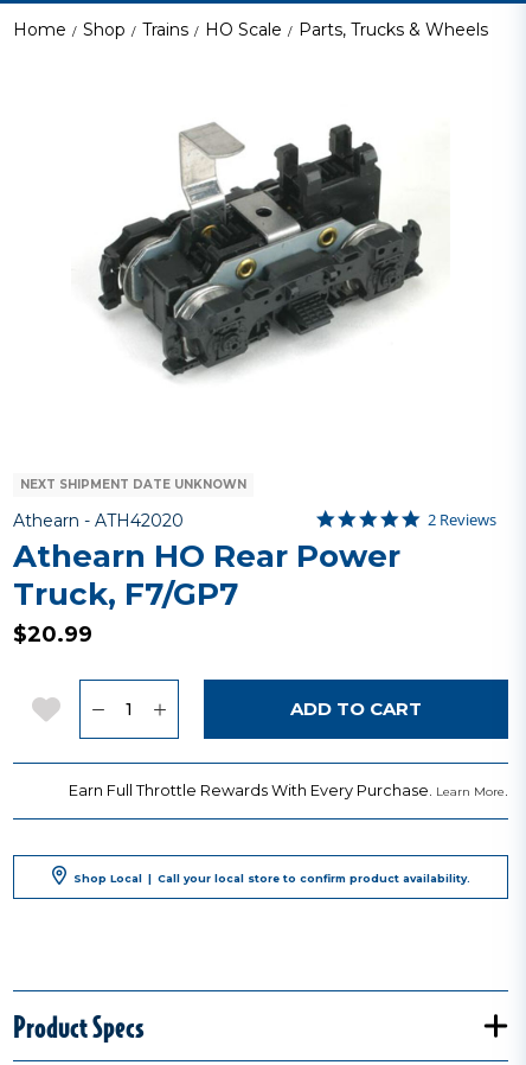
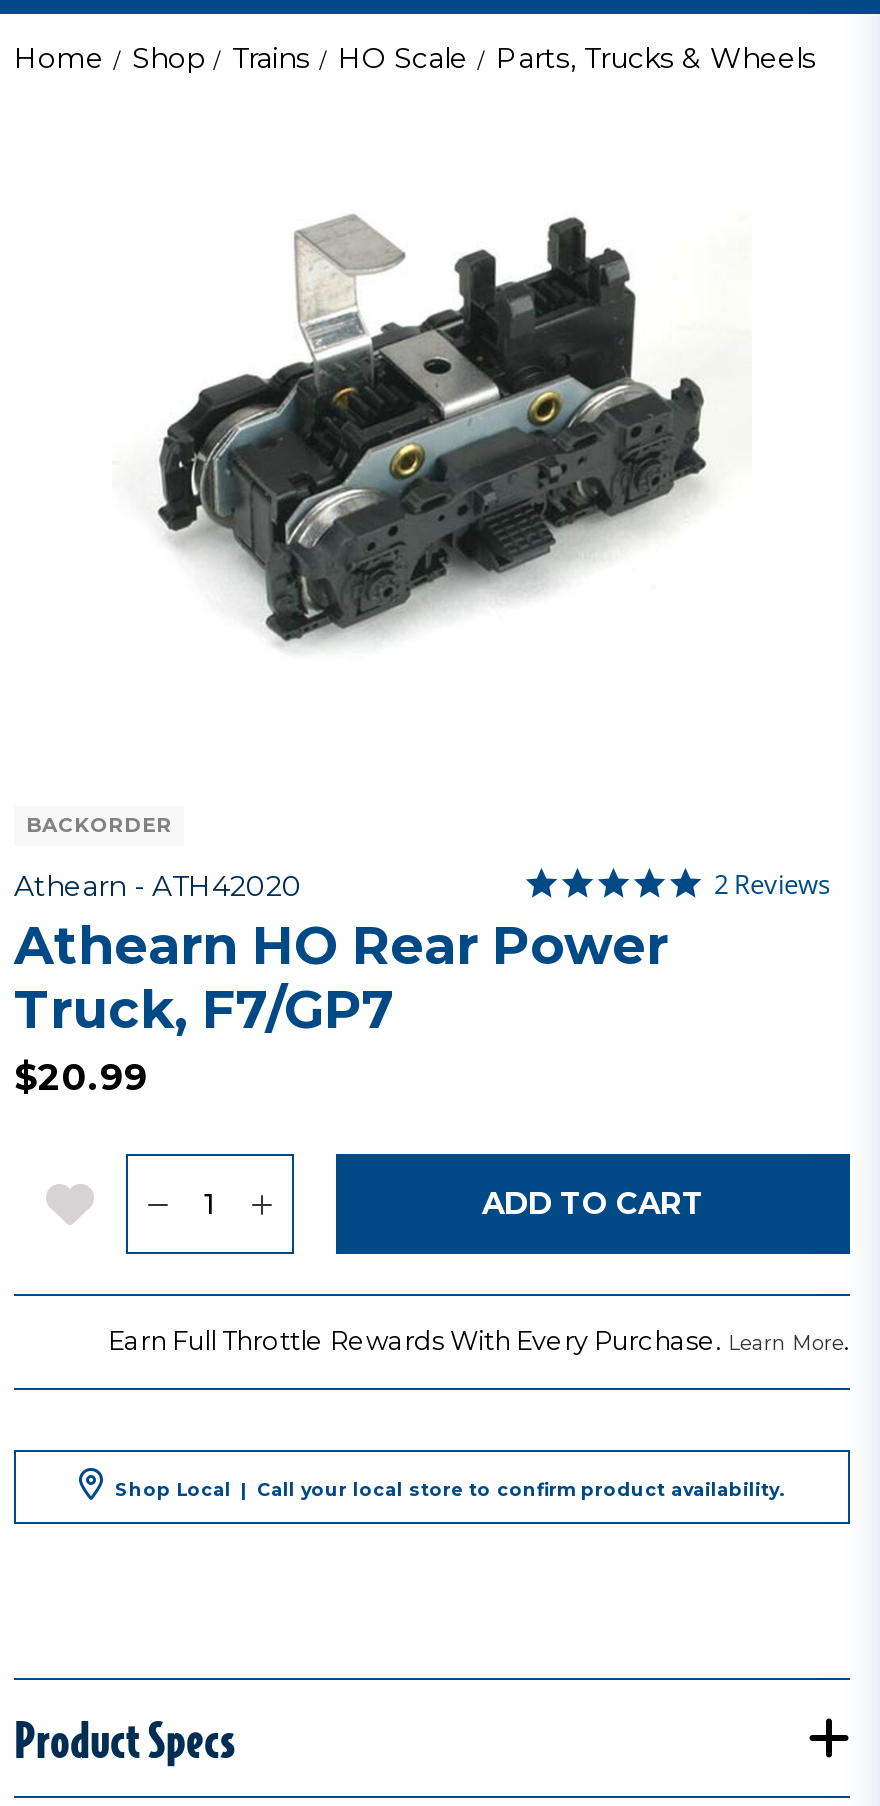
[20,477,246,492] NEXT SHIPMENT DATE UNKNOWN -> [26,812,172,838] BACKORDER

